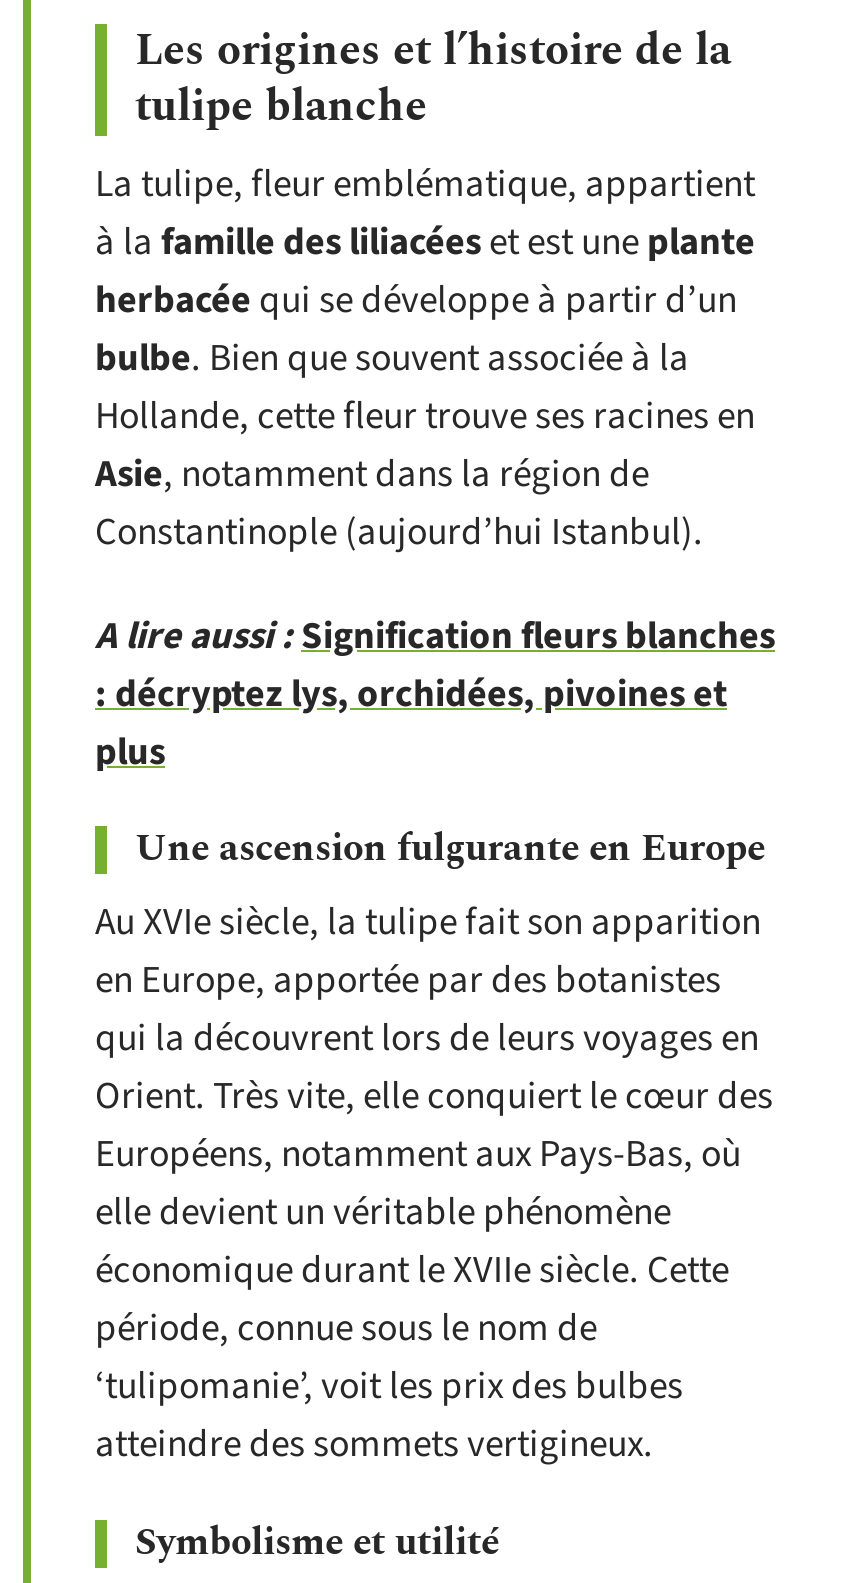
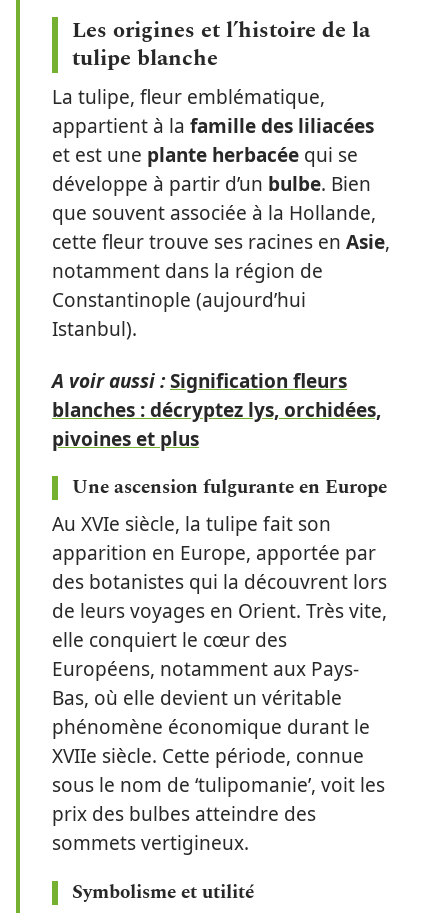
[95,609,775,779] A lire aussi : Signification fleurs blanches | : décryptez lys, orchidées, pivoines et | plus -> [52,367,381,451] A voir aussi : Signification fleurs | blanches : décryptez lys, orchidées, | pivoines et plus

